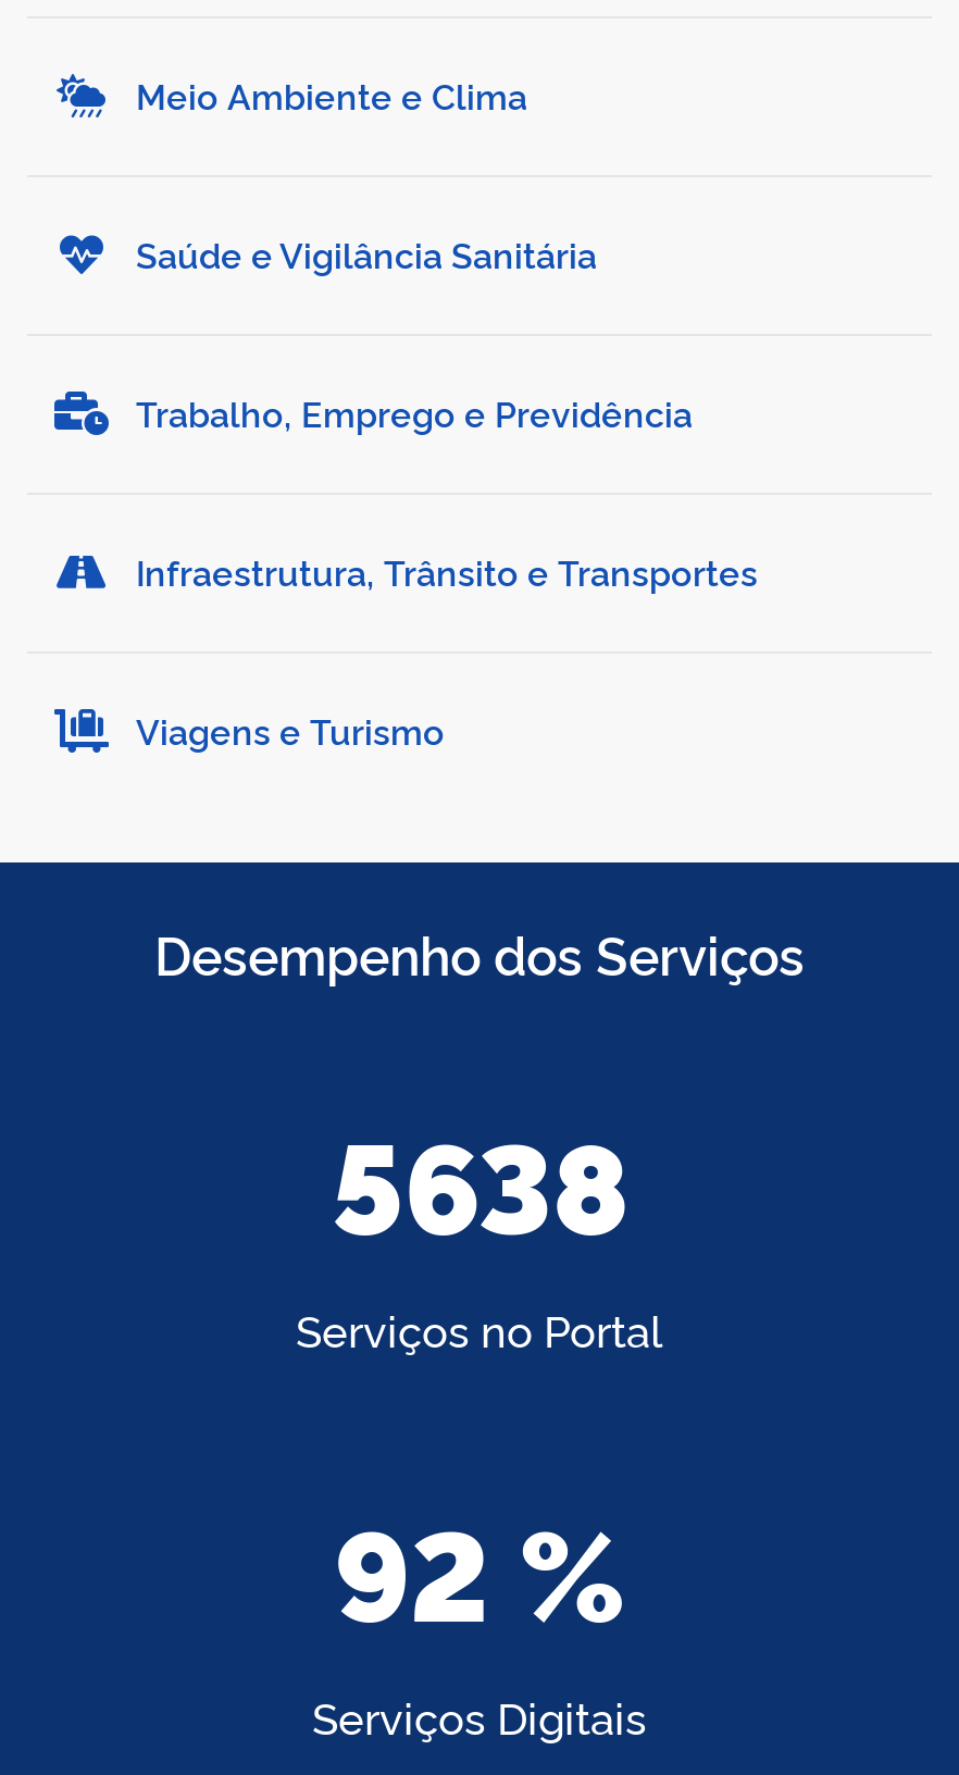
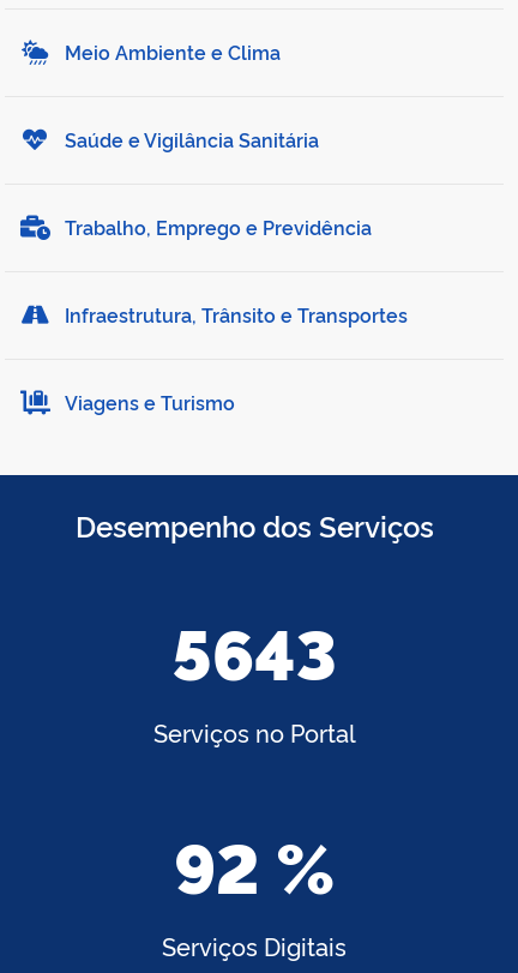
[331,1093,628,1267] 5638 -> [171,602,337,698] 5643

